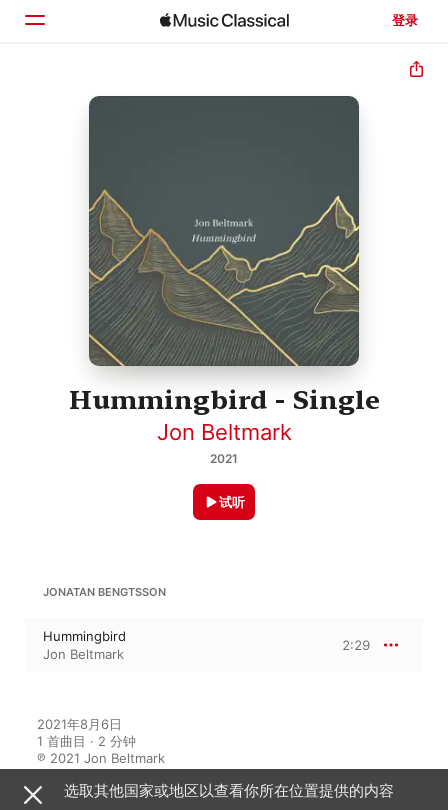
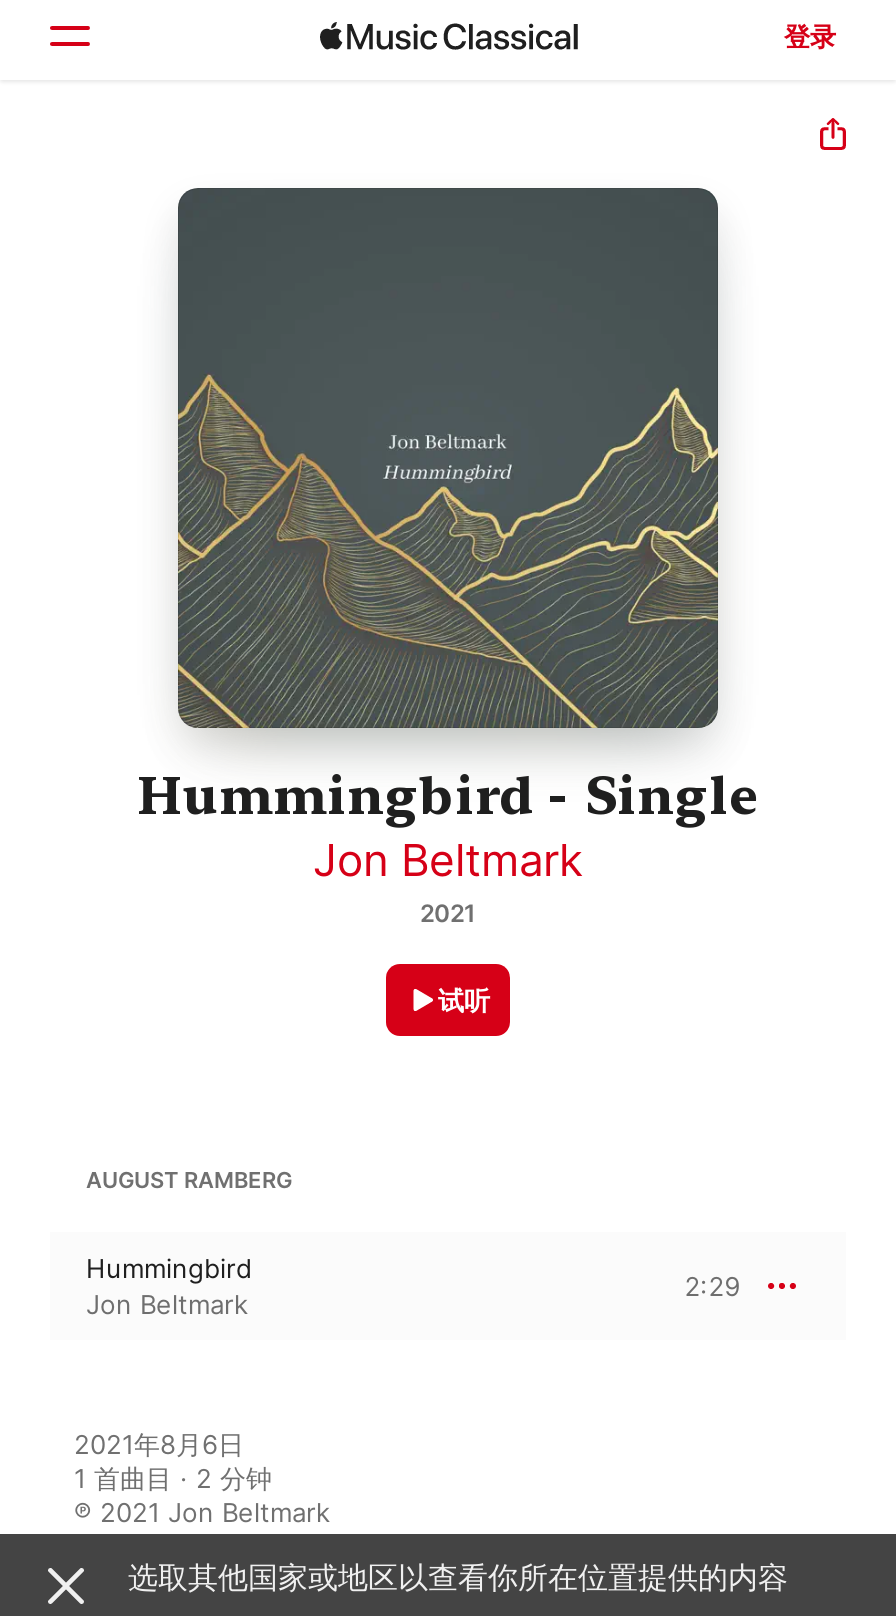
[43,585,166,599] JONATAN BENGTSSON -> [86,1167,292,1195] AUGUST RAMBERG

